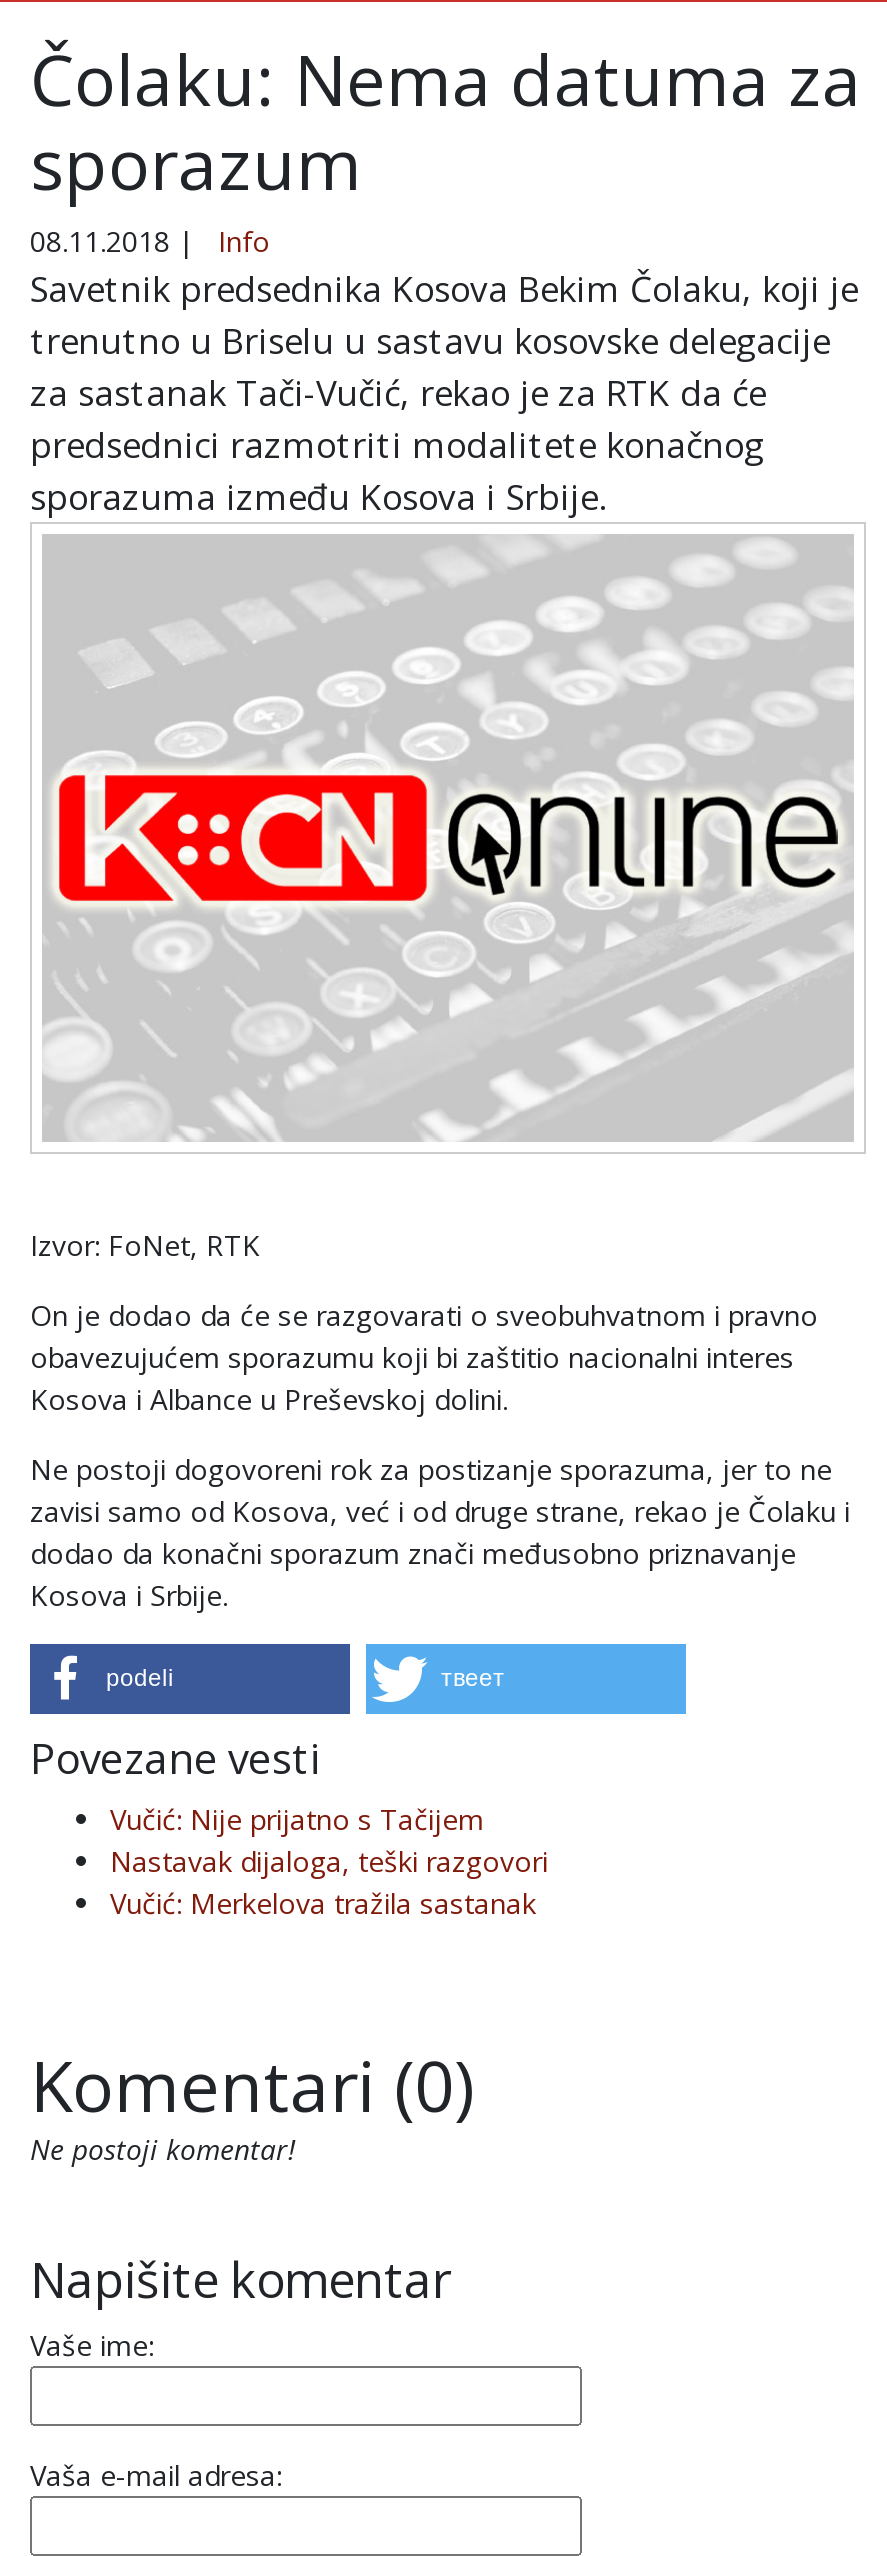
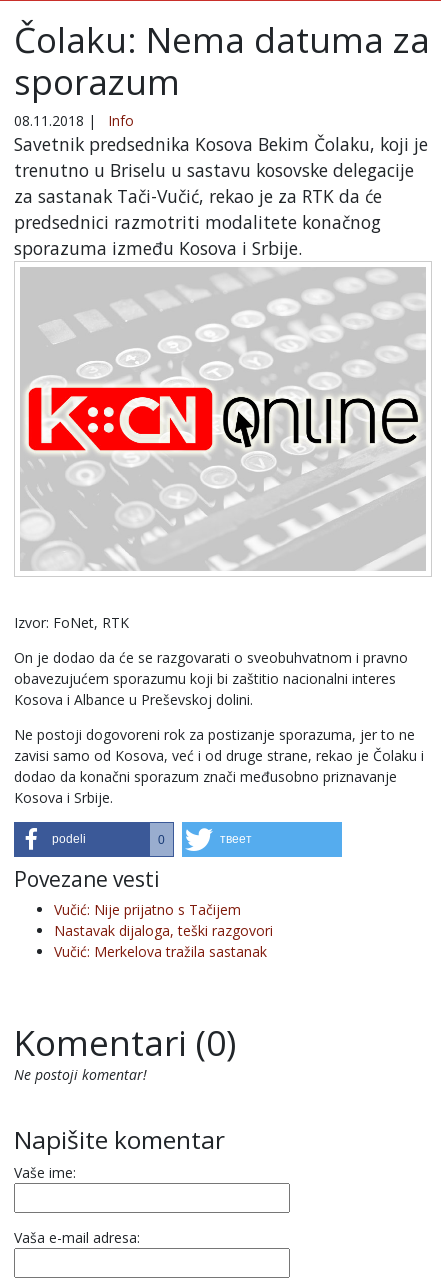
none -> [158,833,165,847] 0

